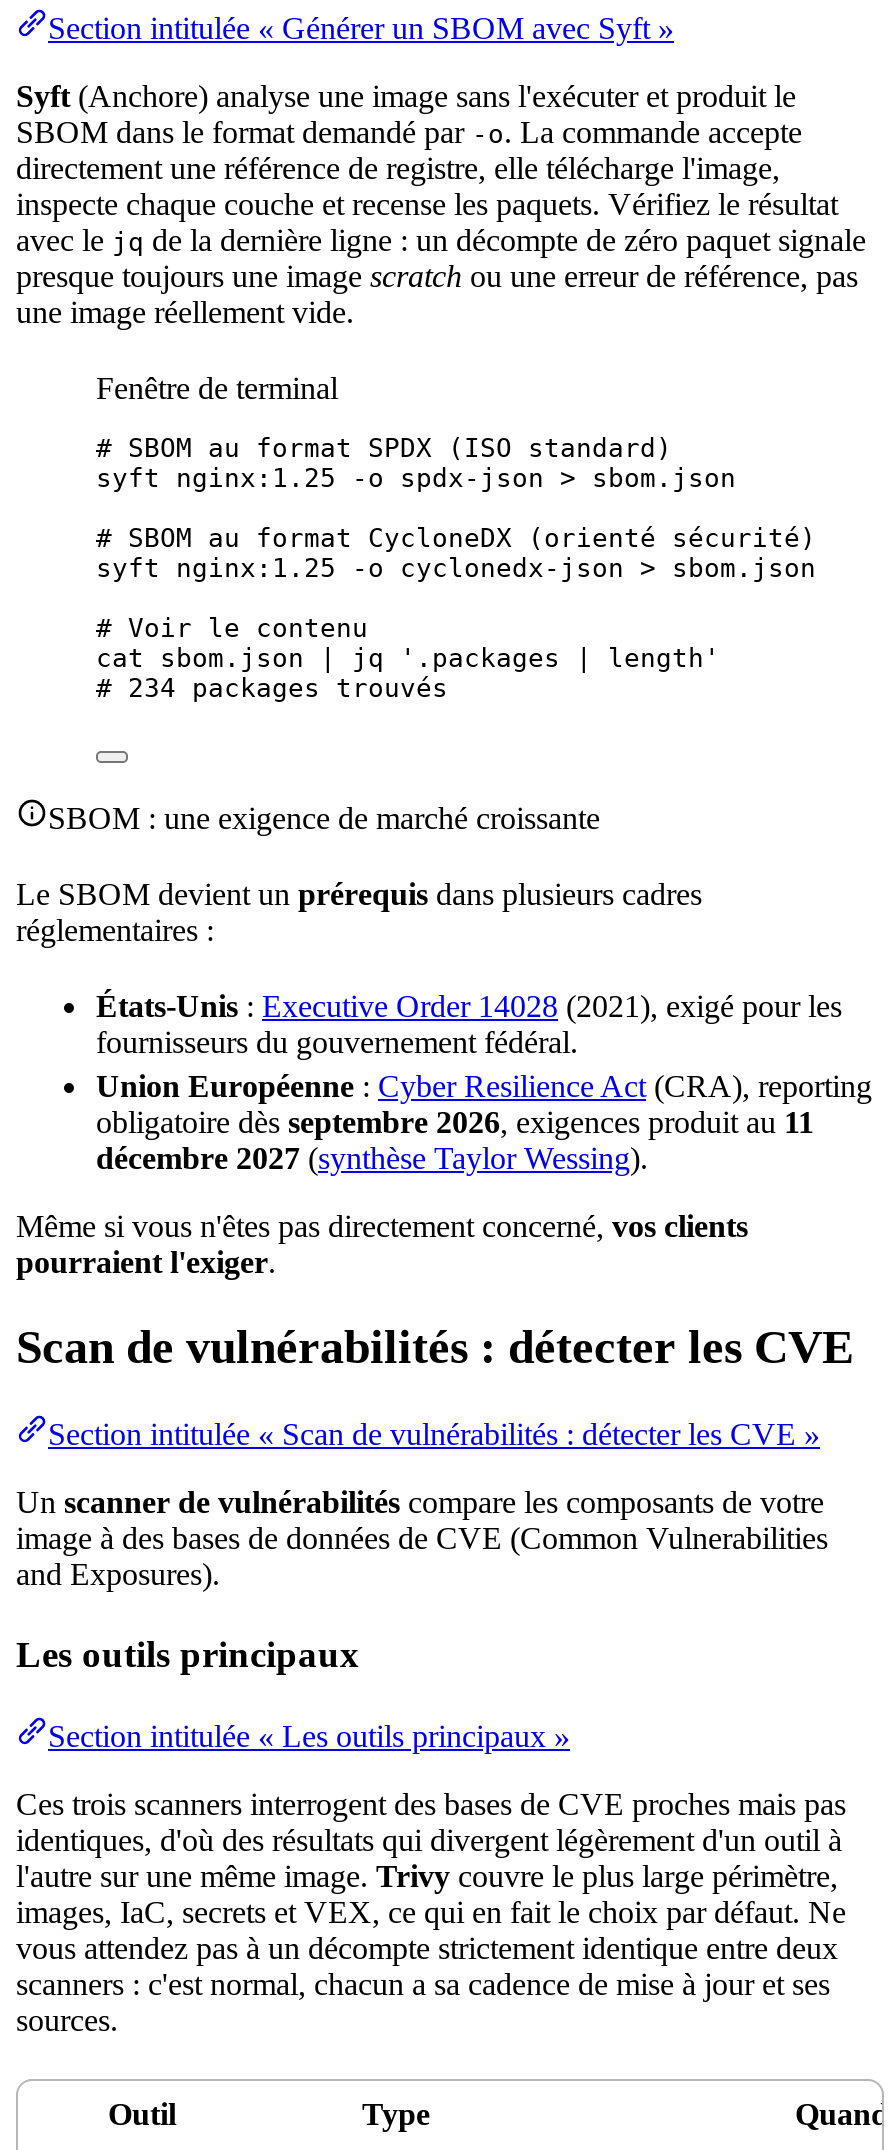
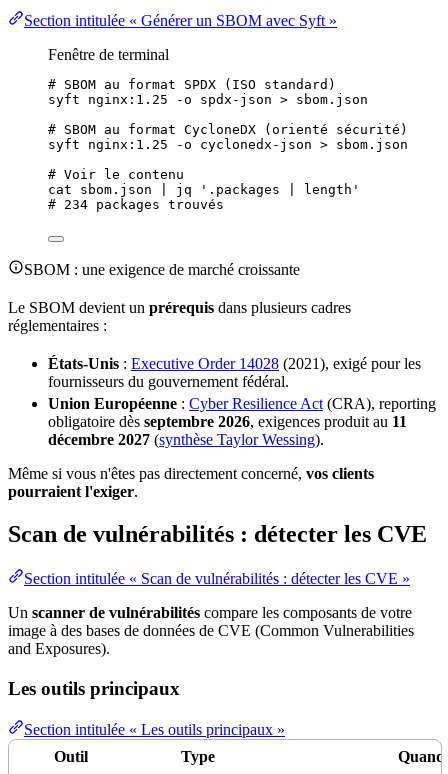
[16,79,866,329] Syft (Anchore) analyse une image sans l'exécuter et produit le | SBOM dans le format demandé par -o. La commande accepte | directement une référence de registre, elle télécharge l'image, | inspecte chaque couche et recense les paquets. Vérifiez le résultat | avec le jq de la dernière ligne : un décompte de zéro paquet signale | presque toujours une image scratch ou une erreur de référence, pas | une image réellement vide. -> none
[16,1788,846,2038] Ces trois scanners interrogent des bases de CVE proches mais pas | identiques, d'où des résultats qui divergent légèrement d'un outil à | l'autre sur une même image. Trivy couvre le plus large périmètre, | images, IaC, secrets et VEX, ce qui en fait le choix par défaut. Ne | vous attendez pas à un décompte strictement identique entre deux | scanners : c'est normal, chacun a sa cadence de mise à jour et ses | sources. -> none

